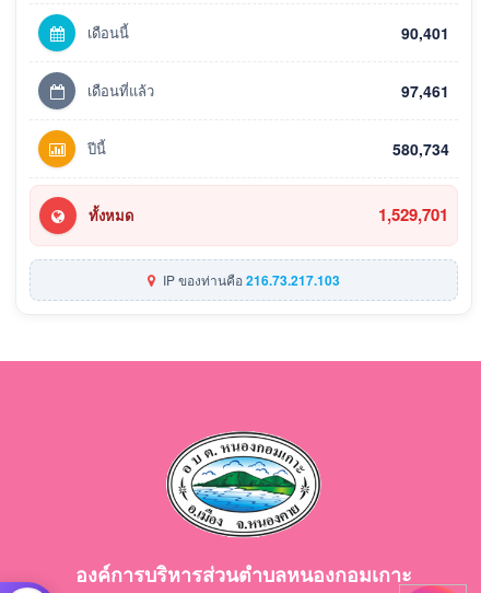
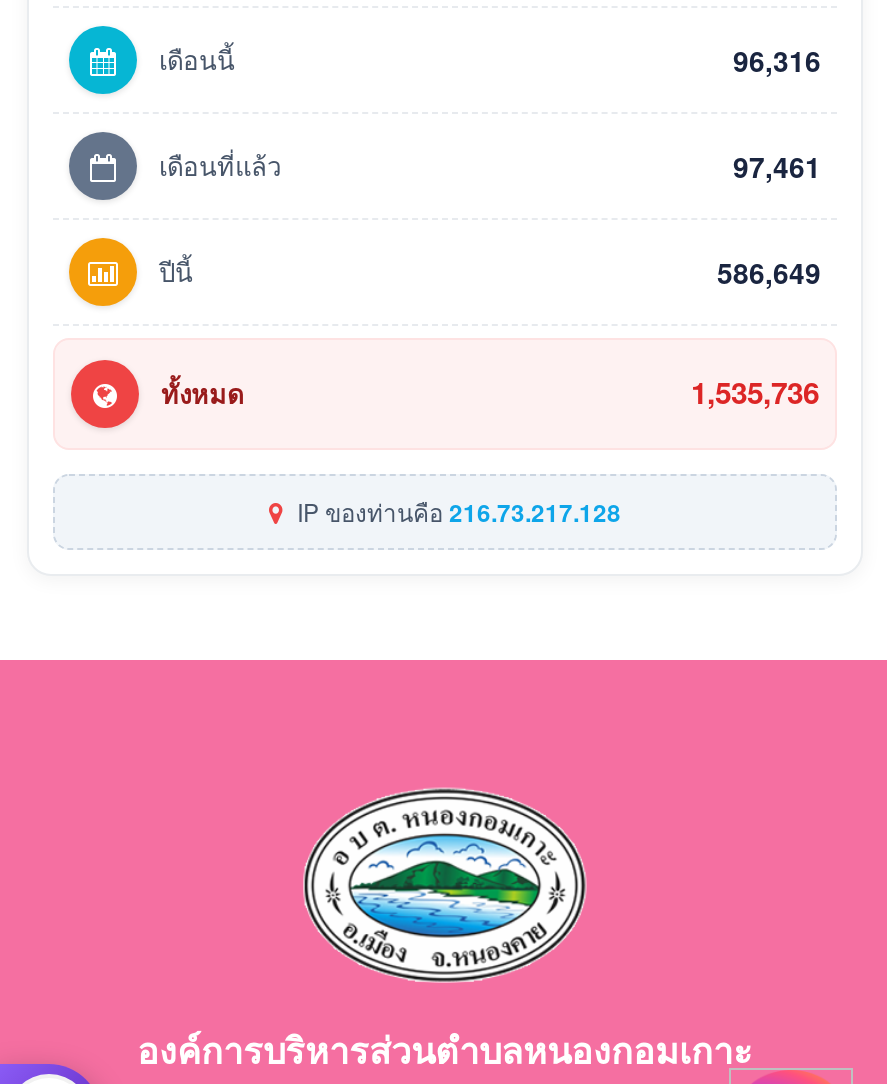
[401,22,449,43] 90,401 -> [733,39,821,79] 96,316
[392,138,449,159] 580,734 -> [717,251,821,291] 586,649
[378,203,448,227] 1,529,701 -> [691,370,819,414] 1,535,736
[160,270,340,290] IP ของท่านคือ216.73.217.103 -> [291,493,621,529] IP ของท่านคือ216.73.217.128

